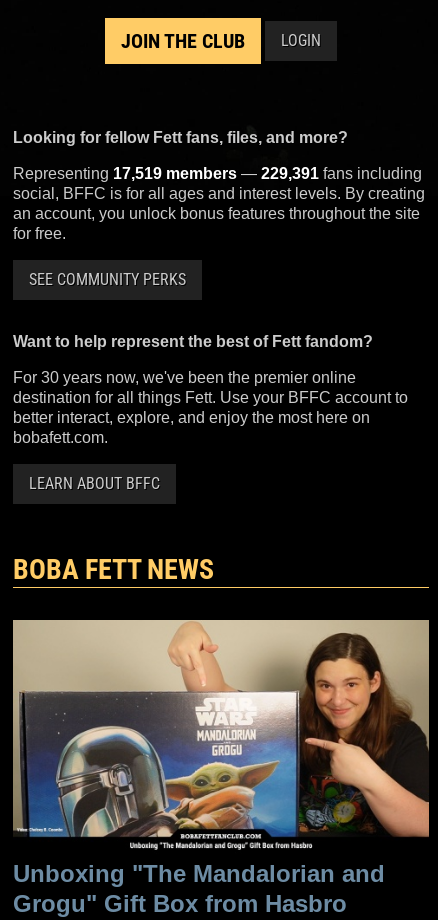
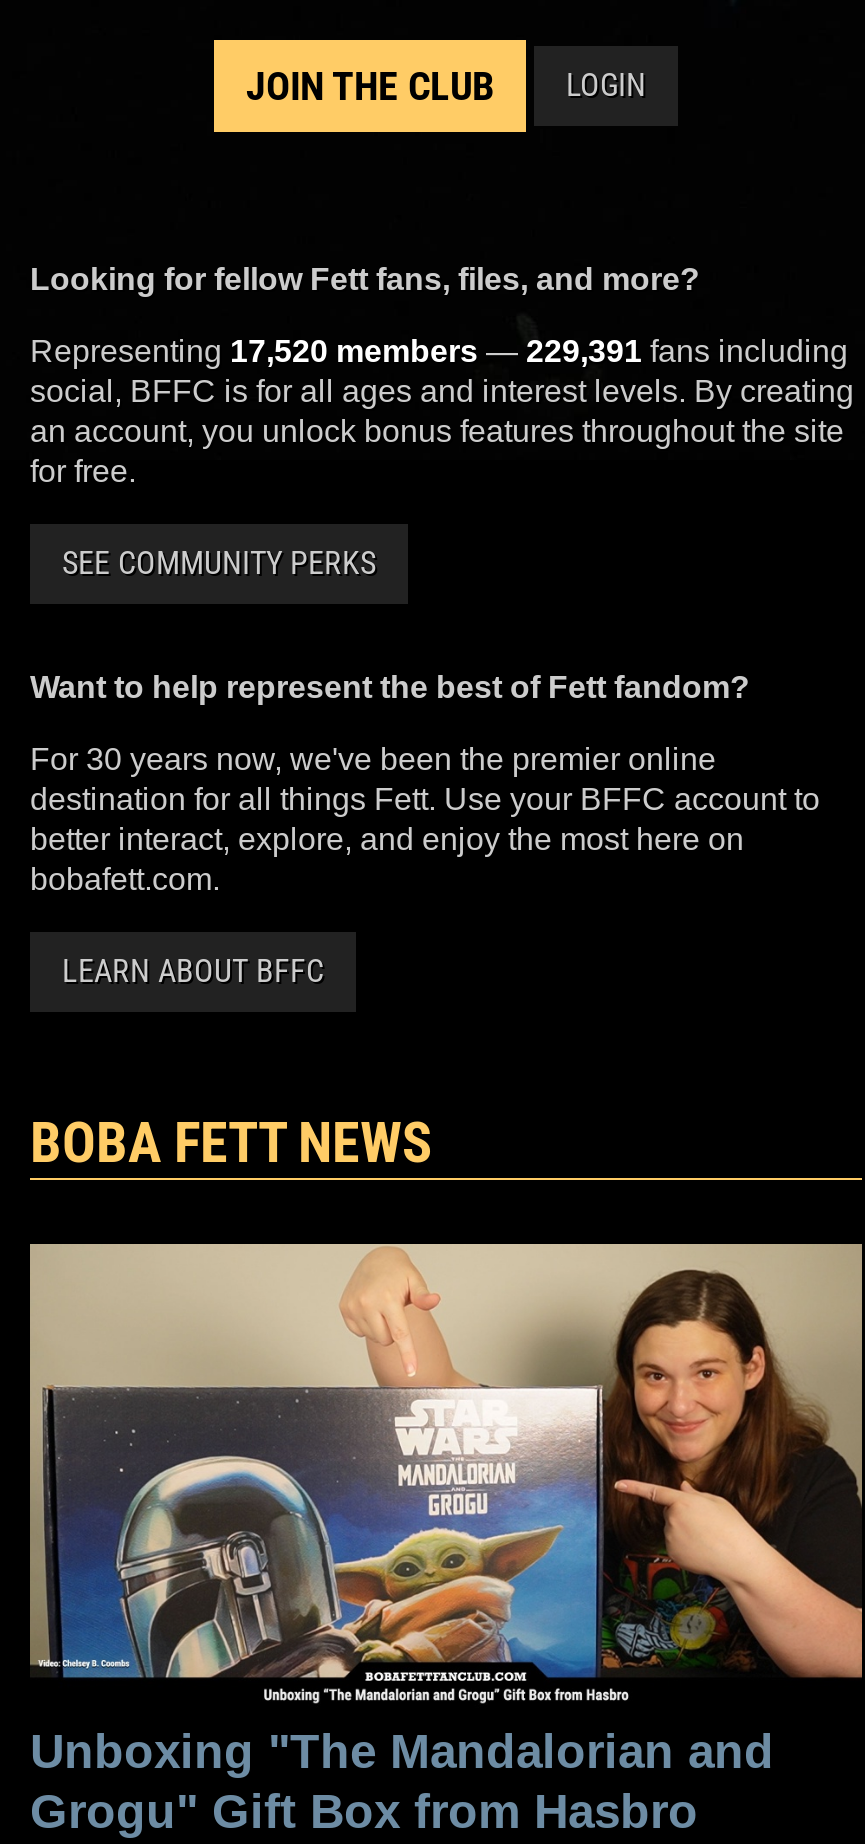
[13,165,422,182] Representing 17,519 members — 229,391 fans including -> [30,334,848,368] Representing 17,520 members — 229,391 fans including

